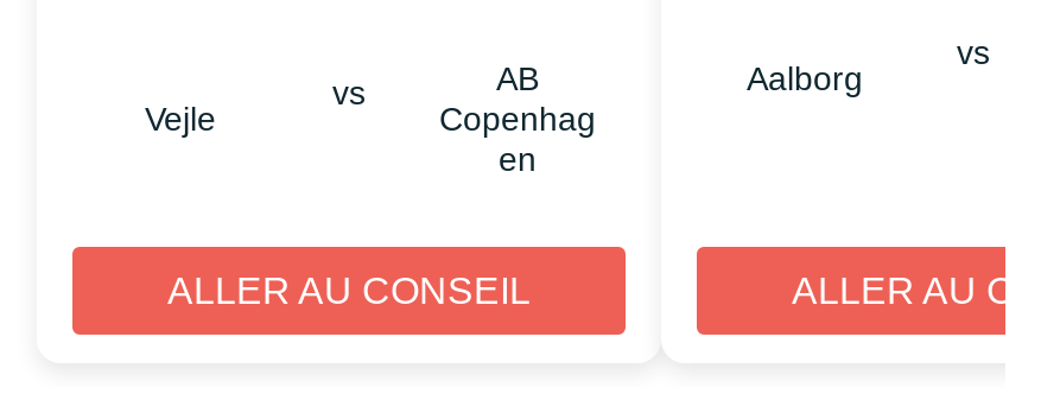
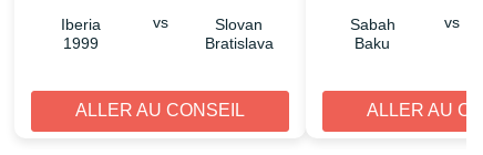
[439,58,596,177] AB | Copenhag | en -> [204,15,273,52] Slovan | Bratislava
[747,58,863,96] Aalborg -> [350,15,395,52] Sabah | Baku
[145,99,216,137] Vejle -> [61,15,101,52] Iberia | 1999

